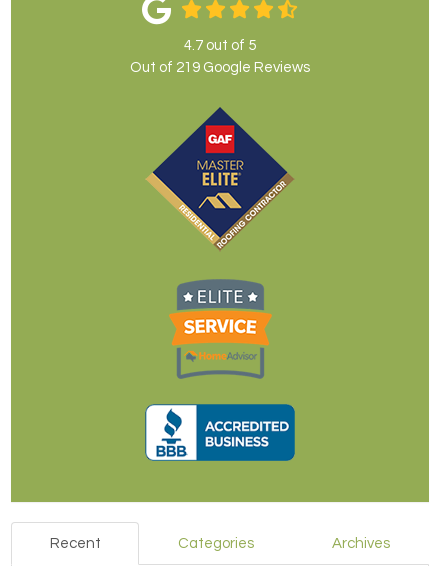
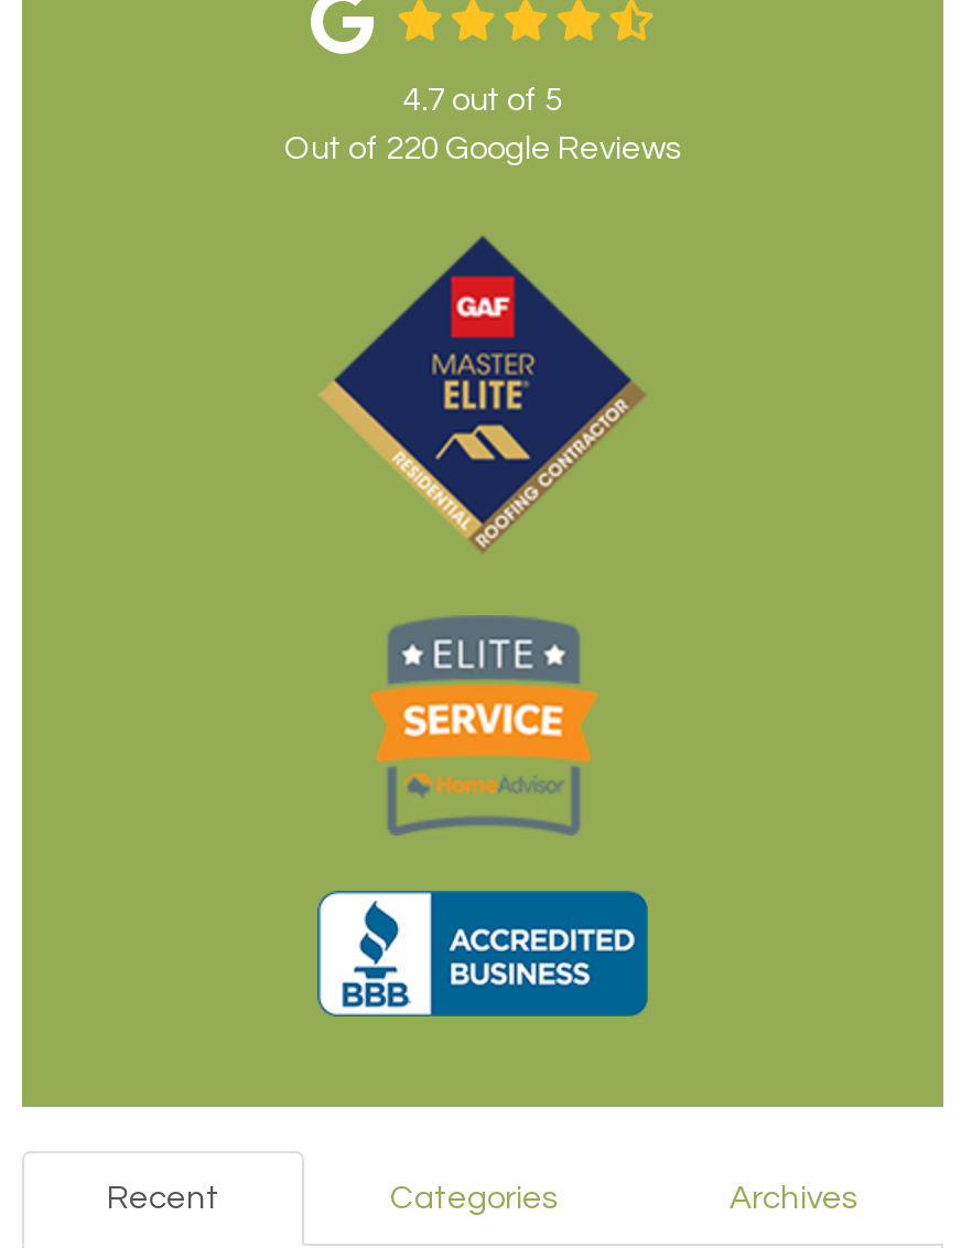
[130,60,310,75] Out of 219 Google Reviews -> [284,132,681,165] Out of 220 Google Reviews

